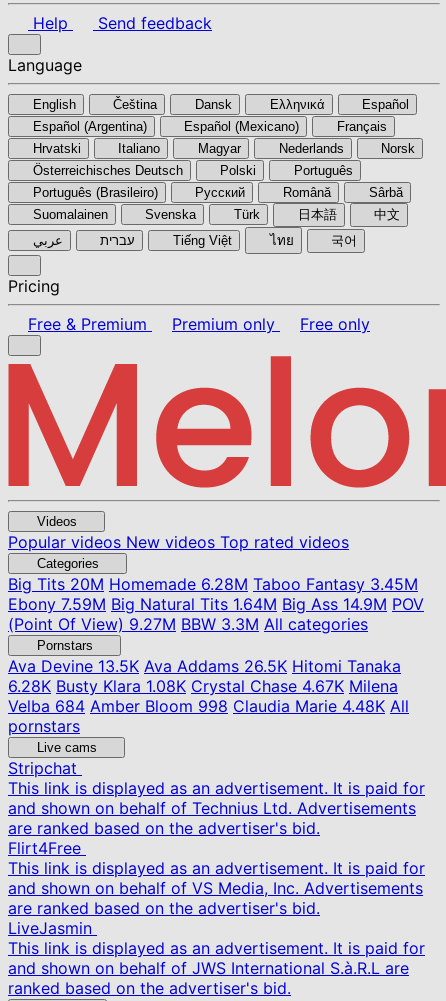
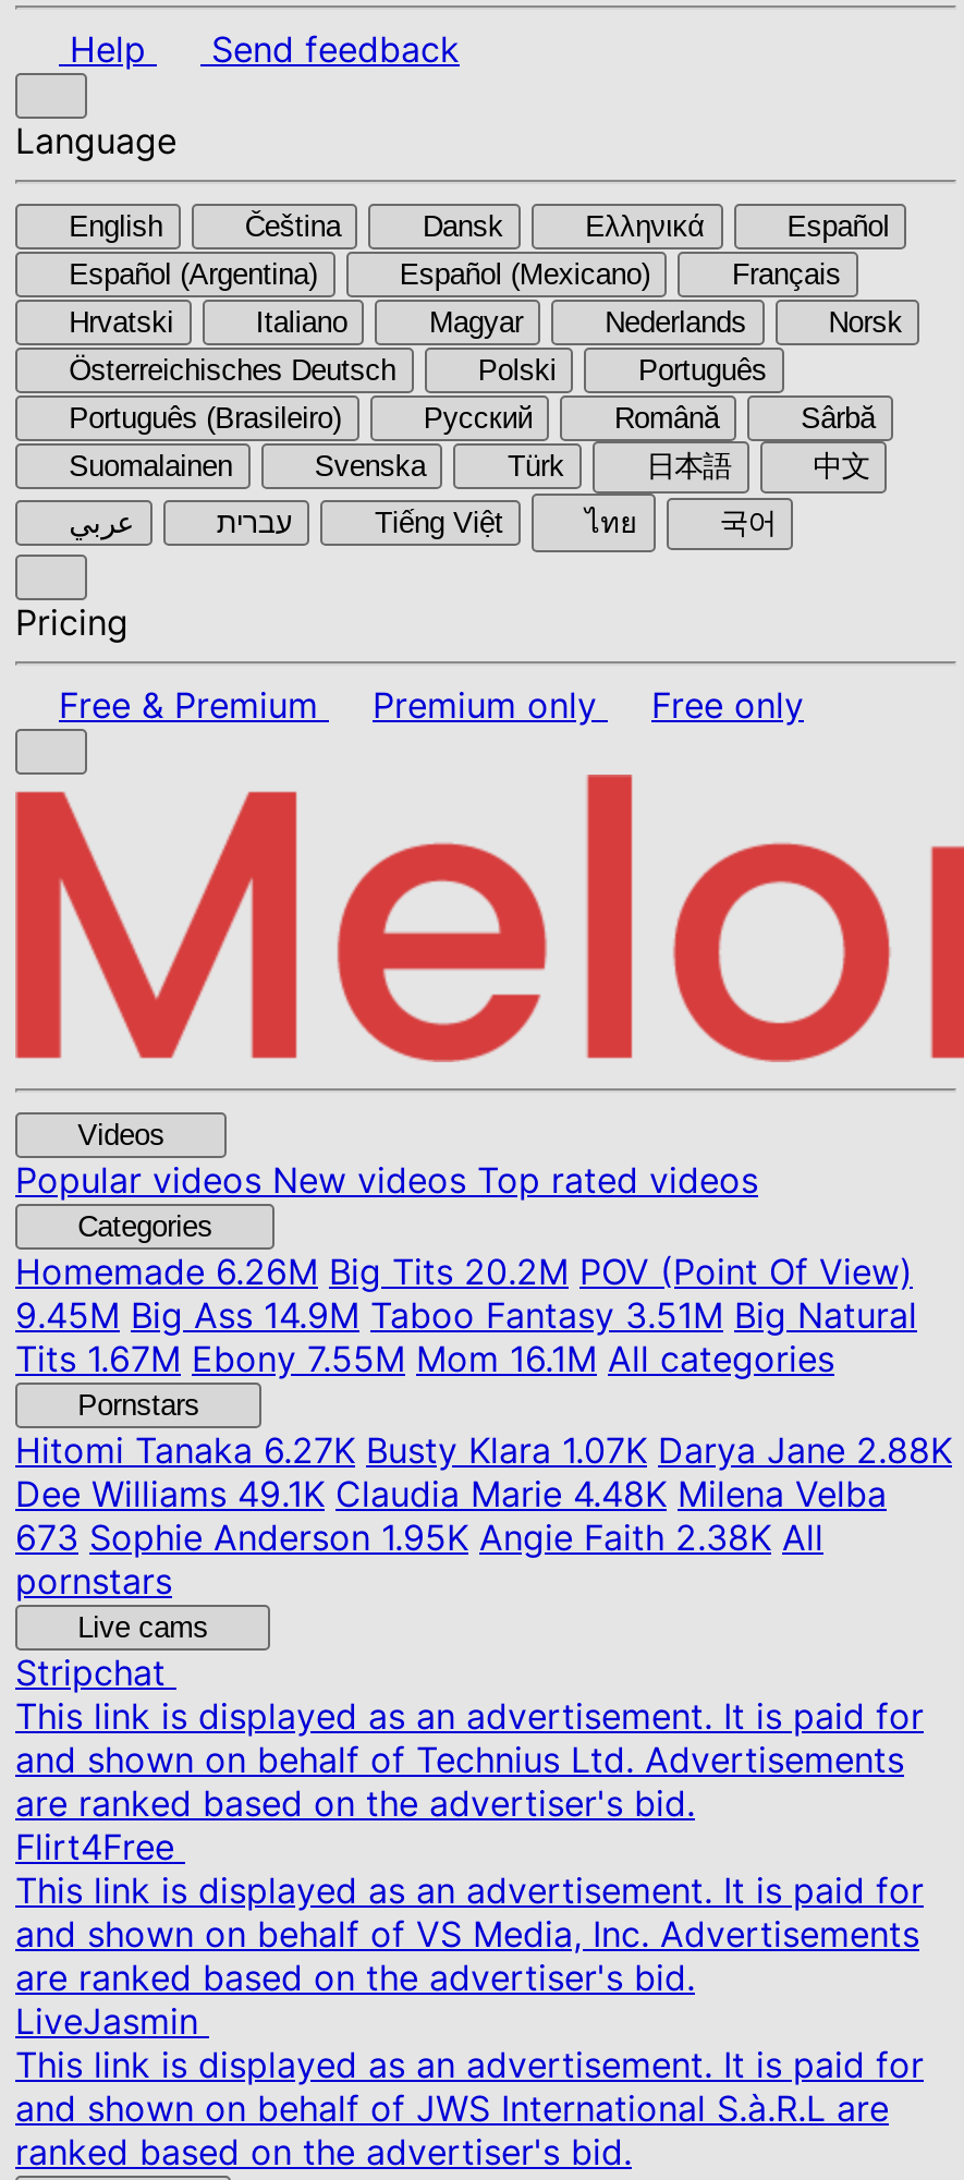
[8,574,424,634] Big Tits20M Homemade 6.28M Taboo Fantasy 3.45M | Ebony 7.59M Big Natural Tits 1.64M Big Ass 14.9M POV | (Point Of View) 9.27M BBW 3.3M All categories -> [15,1250,917,1380] Homemade6.26M Big Tits 20.2M POV (Point Of View) | 9.45M Big Ass 14.9M Taboo Fantasy 3.51M Big Natural | Tits 1.67M Ebony 7.55M Mom 16.1M All categories
[8,656,409,716] Ava Devine13.5K Ava Addams 26.5K Hitomi Tanaka | 6.28K Busty Klara 1.08K Crystal Chase 4.67K Milena | Velba 684 Amber Bloom 998 Claudia Marie 4.48K All -> [15,1428,952,1559] Hitomi Tanaka6.27K Busty Klara 1.07K Darya Jane 2.88K | Dee Williams 49.1K Claudia Marie 4.48K Milena Velba | 673 Sophie Anderson 1.95K Angie Faith 2.38K All

